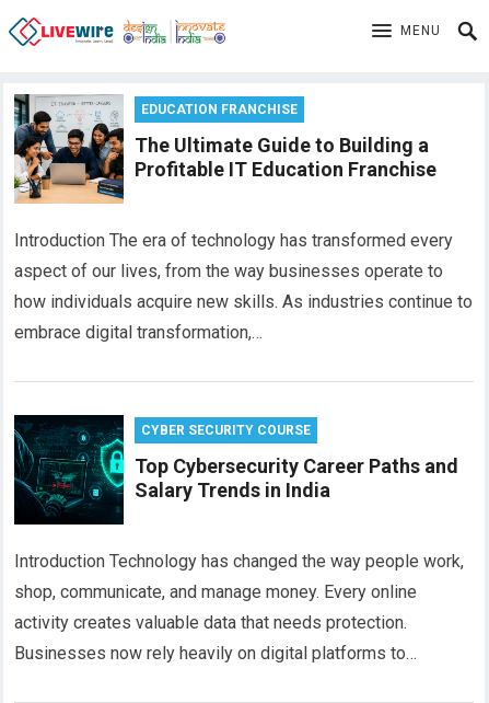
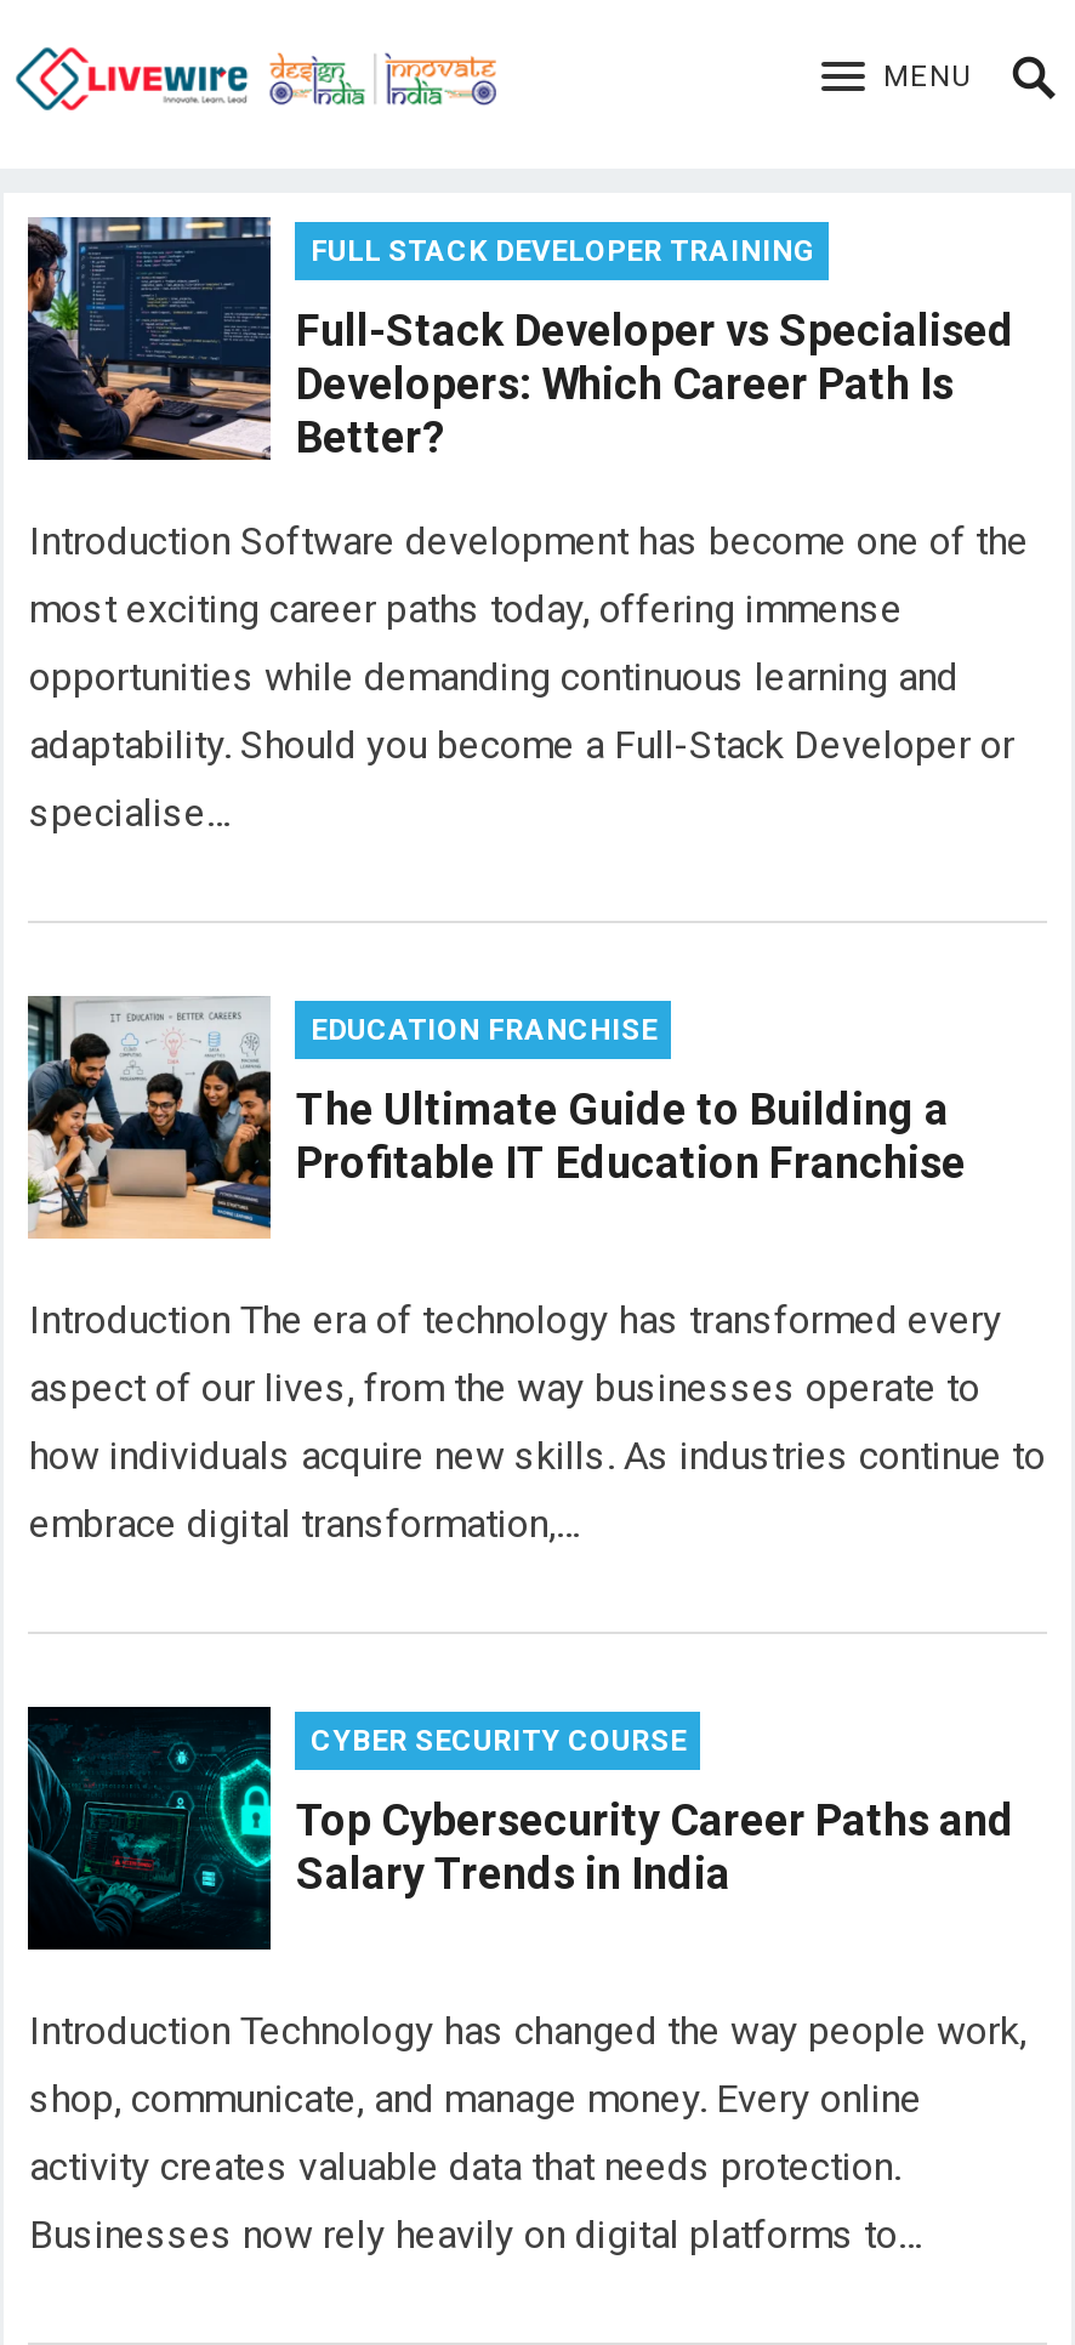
none -> [25,215,1029,836] [image] | FULL STACK DEVELOPER TRAINING | Full-Stack Developer vs Specialised | Developers: Which Career Path Is | Better? | Introduction Software development has become one of the | most exciting career paths today, offering immense | opportunities while demanding continuous learning and | adaptability. Should you become a Full-Stack Developer or | specialise…

